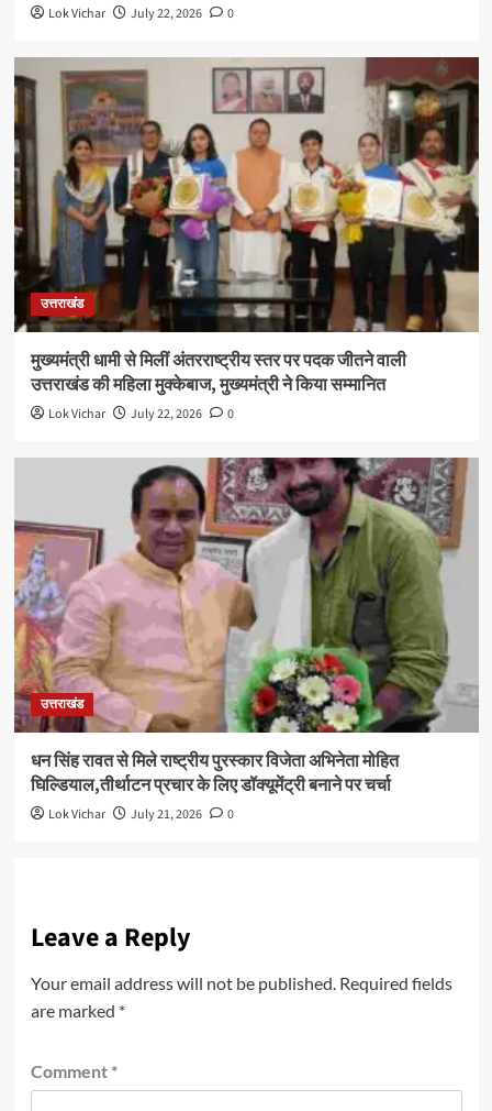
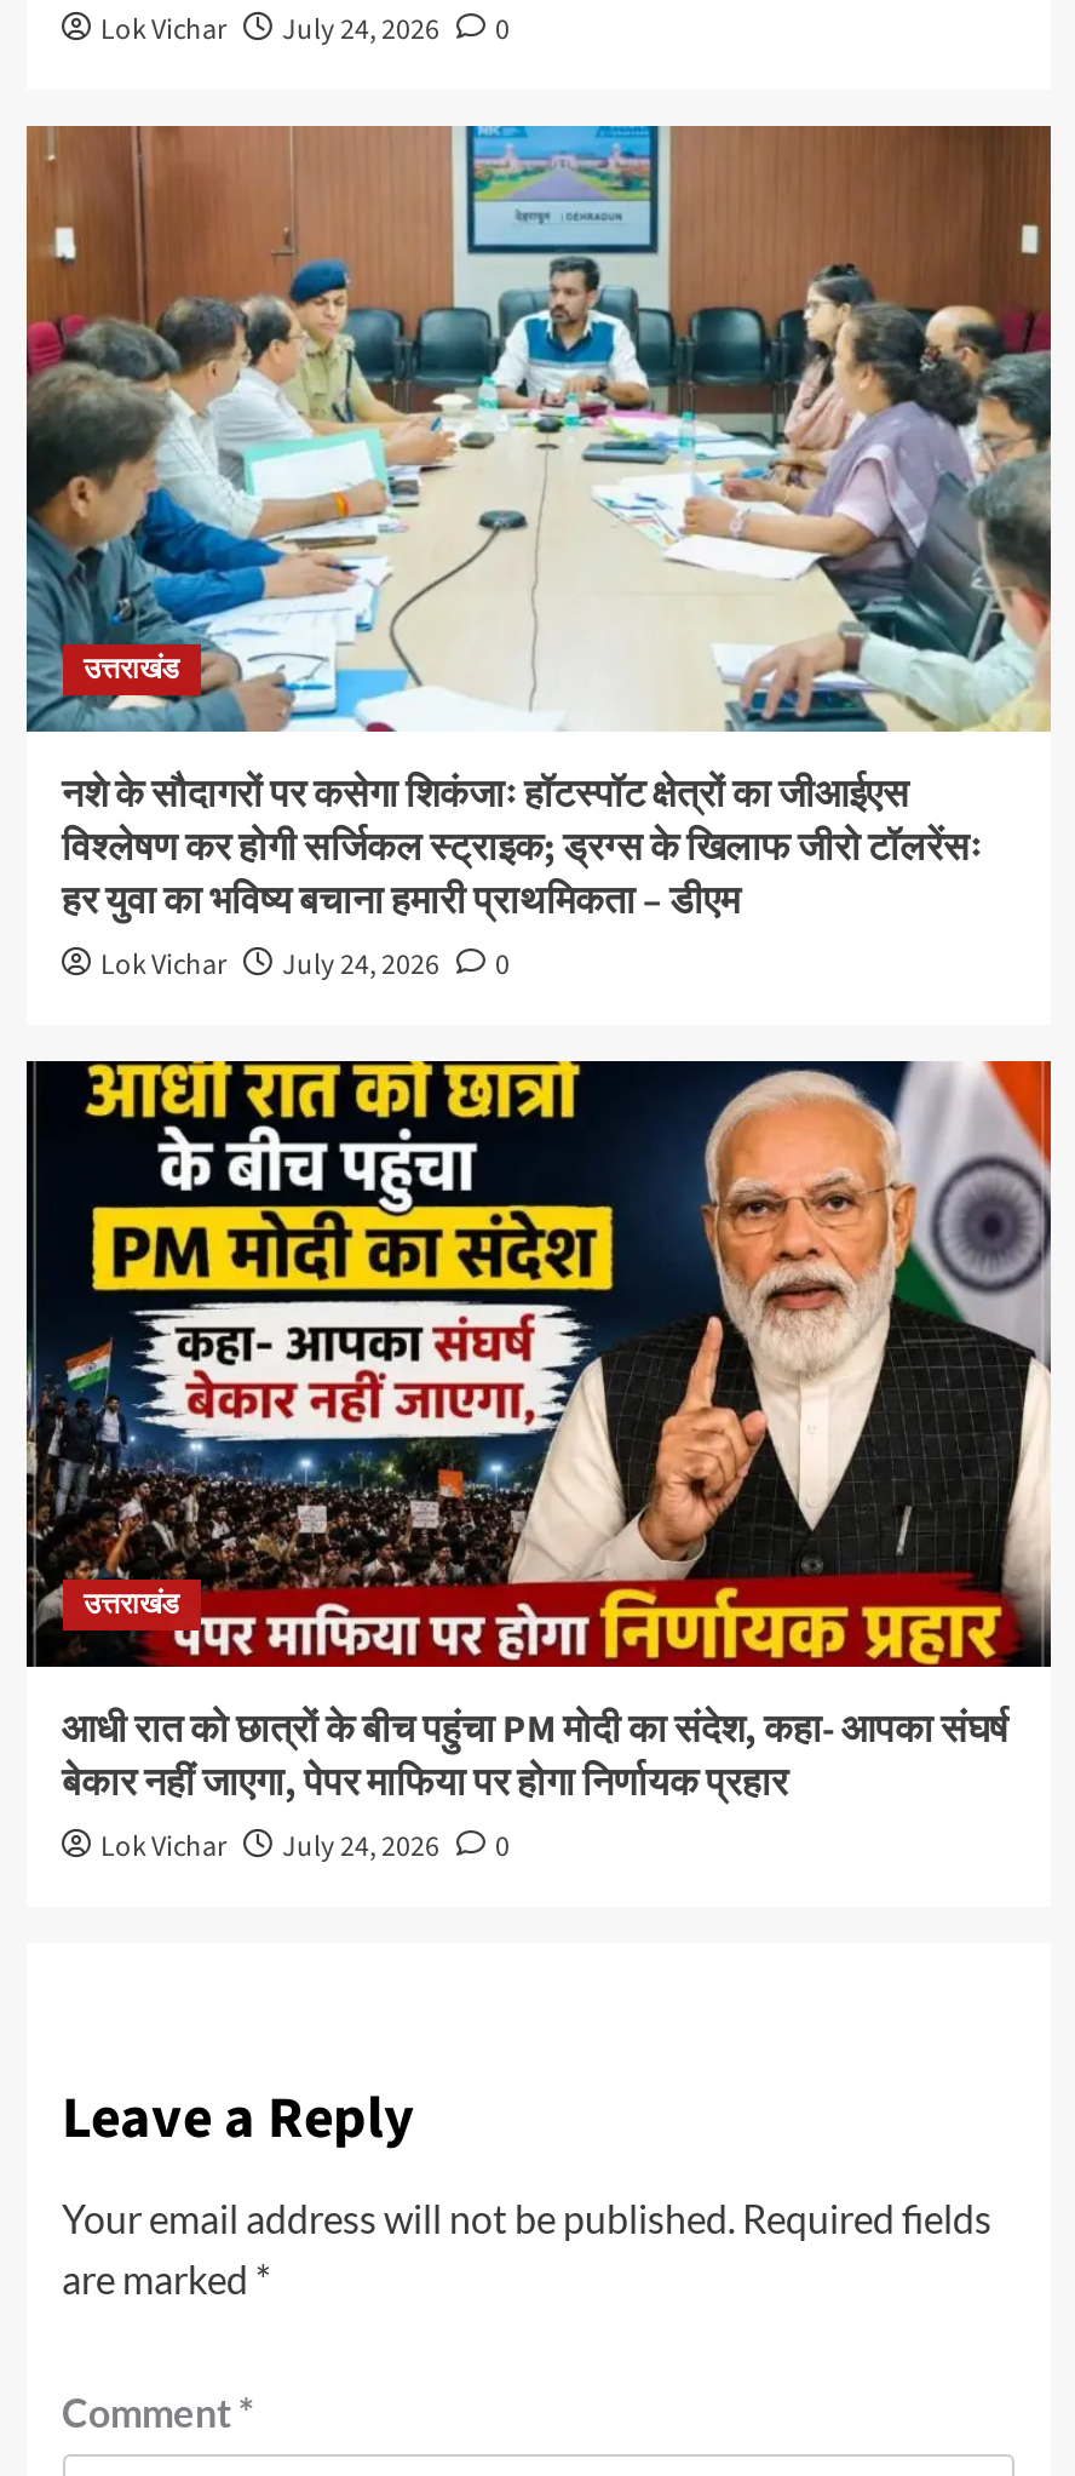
[48,4,233,23] Lok Vichar July 22, 2026 0 -> [100,9,510,50] Lok Vichar July 24, 2026 0
[13,57,480,397] [image] | मुख्यमंत्री धामी से मिलीं अंतरराष्ट्रीय स्तर पर पदक जीतने वाली | उत्तराखंड की महिला मुक्केबाज, मुख्यमंत्री ने किया सम्मानित -> [24,124,1053,927] [image] | नशे के सौदागरों पर कसेगा शिकंजाः हॉटस्पॉट क्षेत्रों का जीआईएस | विश्लेषण कर होगी सर्जिकल स्ट्राइक; ड्रग्स के खिलाफ जीरो टॉलरेंसः | हर युवा का भविष्य बचाना हमारी प्राथमिकता – डीएम
[48,404,233,423] Lok Vichar July 22, 2026 0 -> [100,944,510,985] Lok Vichar July 24, 2026 0
[13,457,479,797] [image] | धन सिंह रावत से मिले राष्ट्रीय पुरस्कार विजेता अभिनेता मोहित | घिल्डियाल,तीर्थाटन प्रचार के लिए डॉक्यूमेंट्री बनाने पर चर्चा -> [24,1059,1053,1809] [image] | आधी रात को छात्रों के बीच पहुंचा PM मोदी का संदेश, कहा- आपका संघर्ष | बेकार नहीं जाएगा, पेपर माफिया पर होगा निर्णायक प्रहार
[48,805,233,823] Lok Vichar July 21, 2026 0 -> [100,1826,510,1867] Lok Vichar July 24, 2026 0

